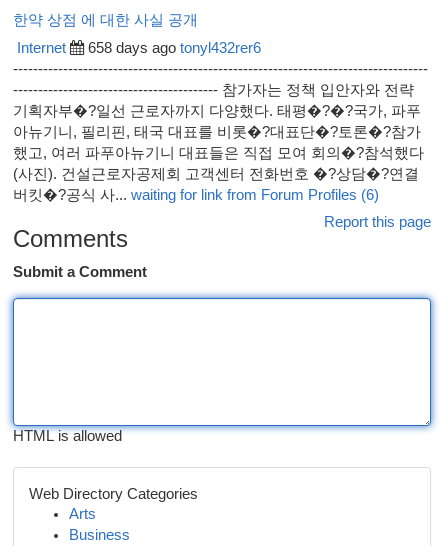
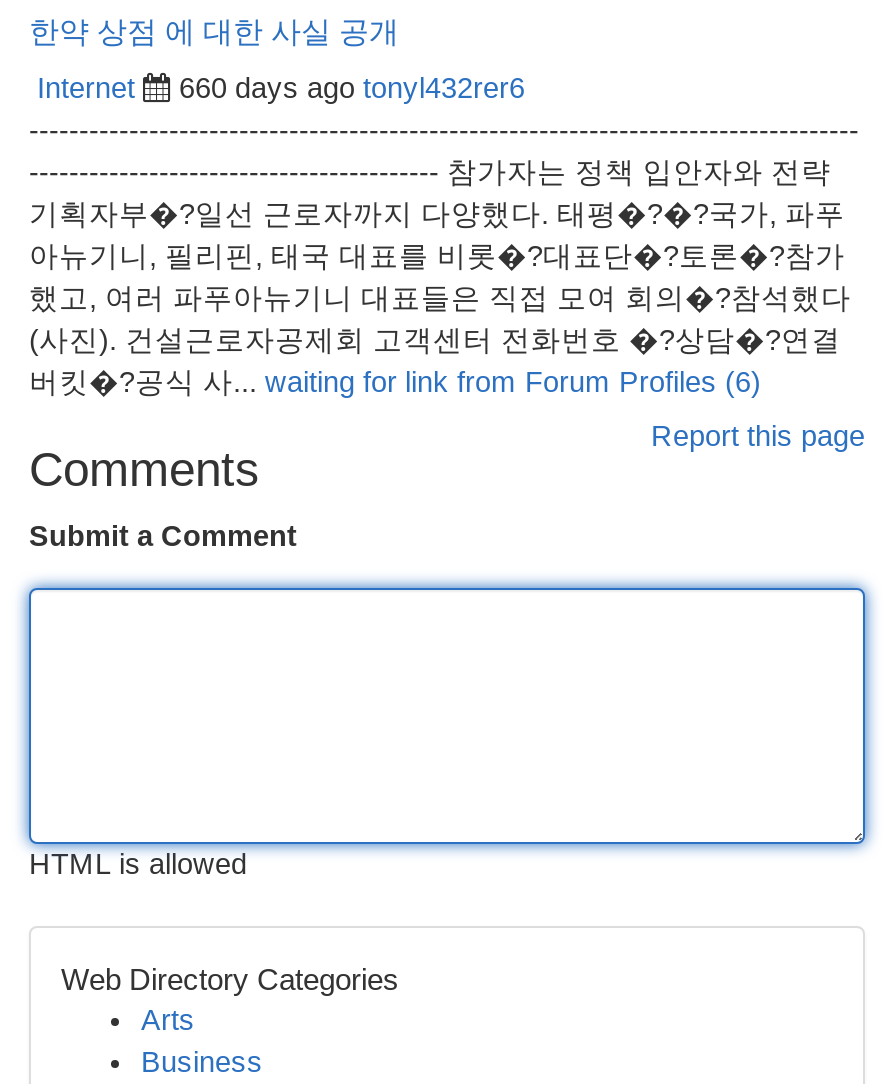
[88,40,261,56] 658 days ago tonyl432rer6 -> [179,72,525,104] 660 days ago tonyl432rer6

